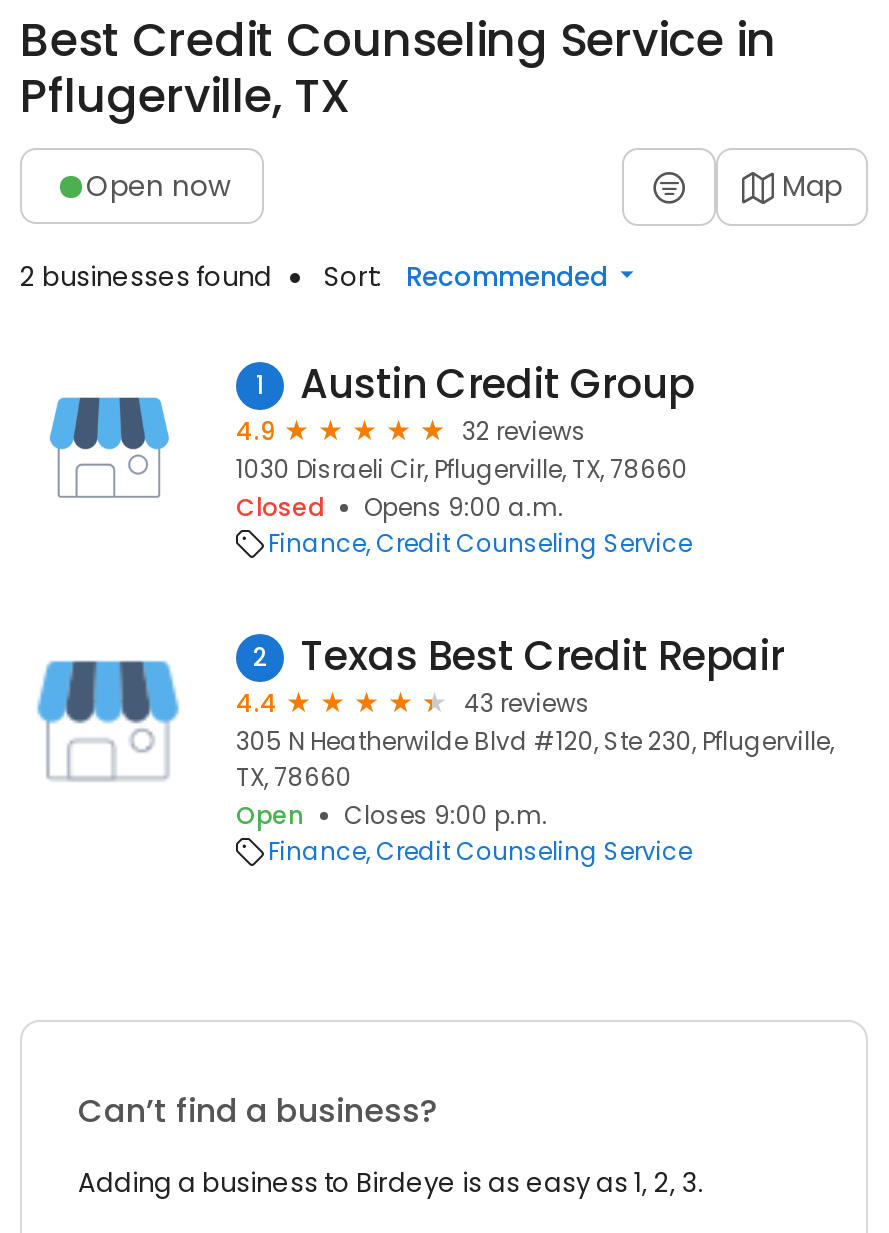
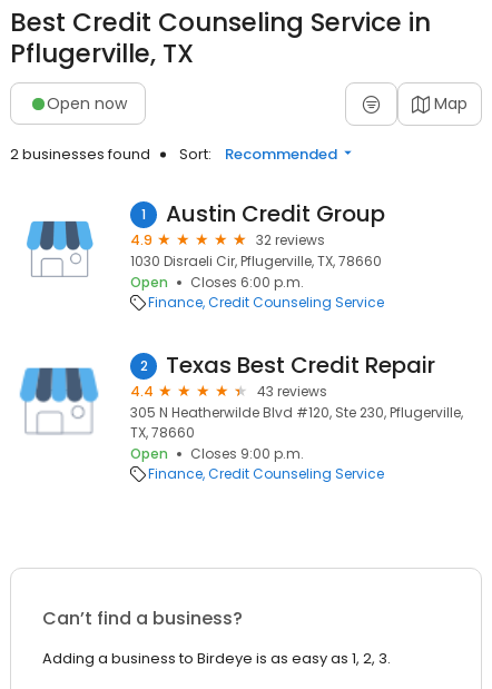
[236,490,564,524] Closed | Opens 9:00 a.m. -> [130,273,304,292] Open | Closes 6:00 p.m.

